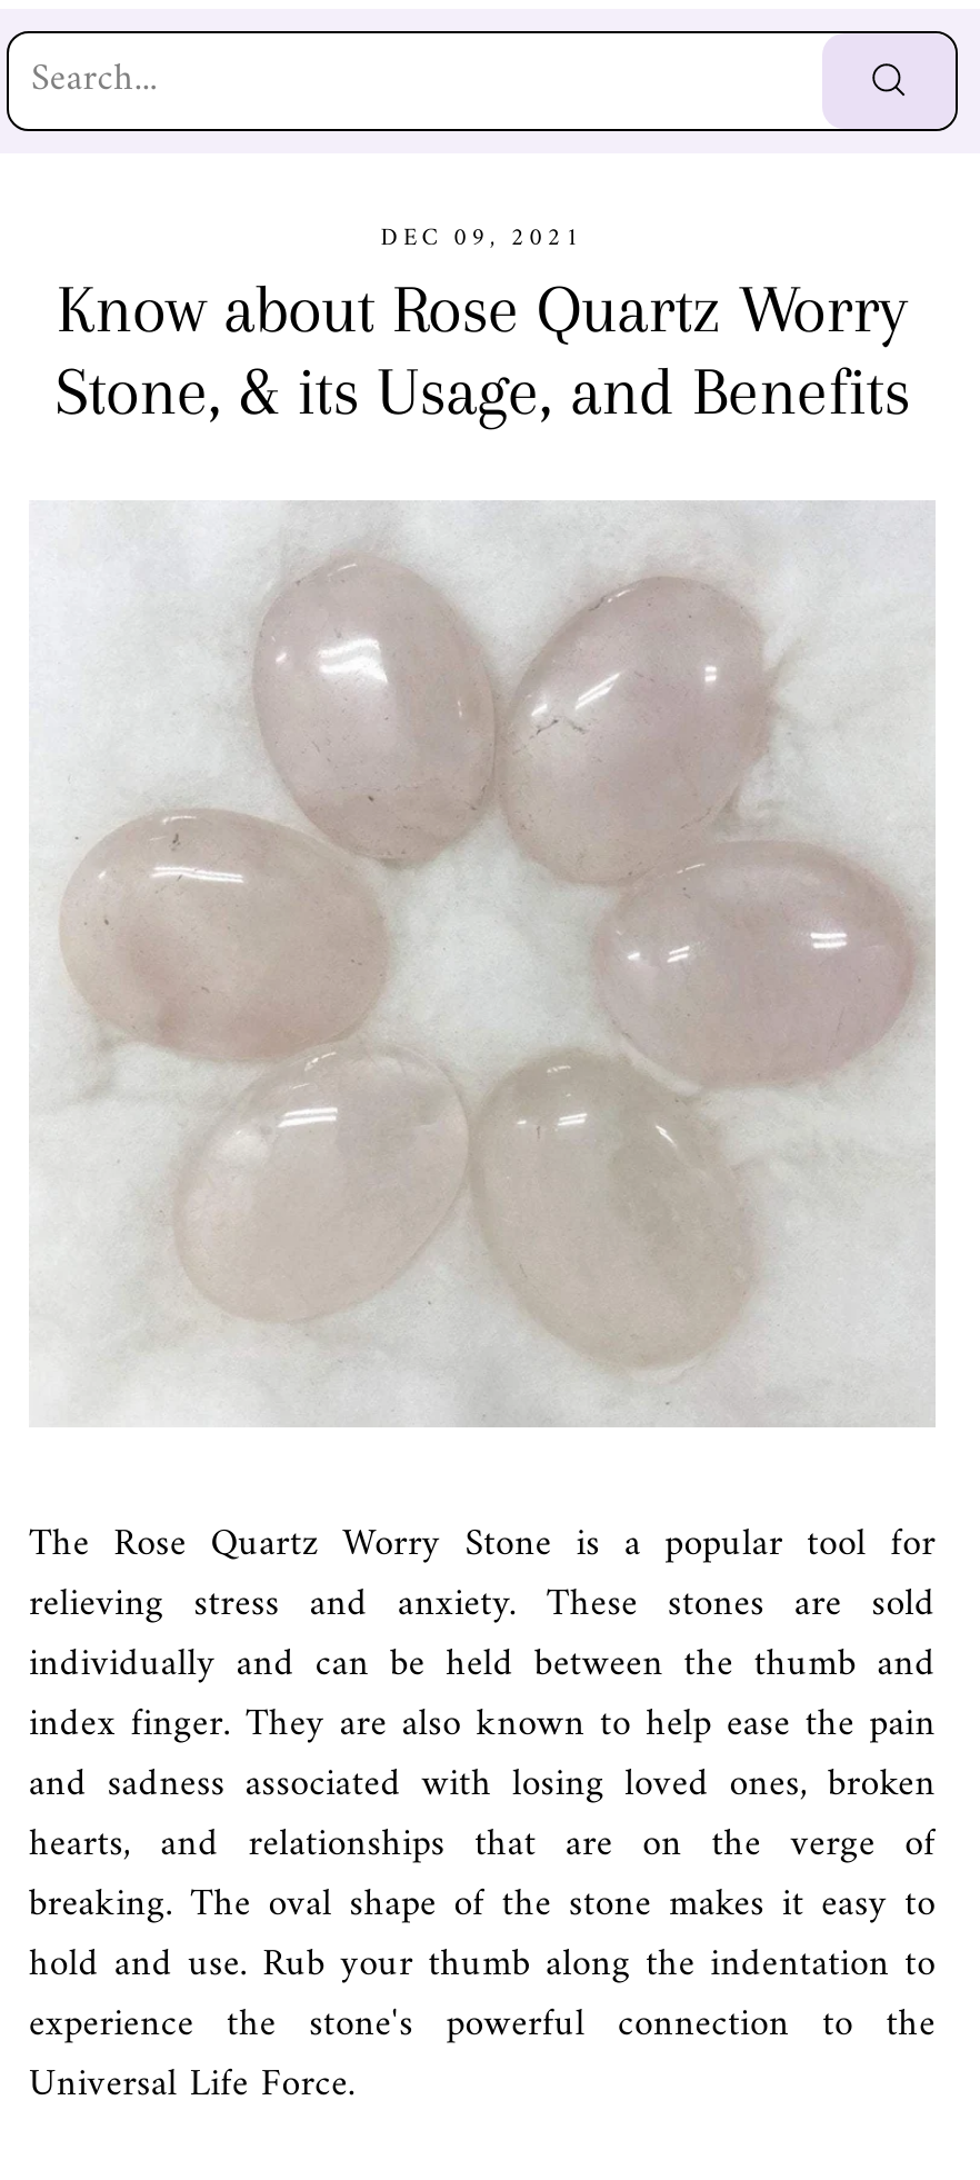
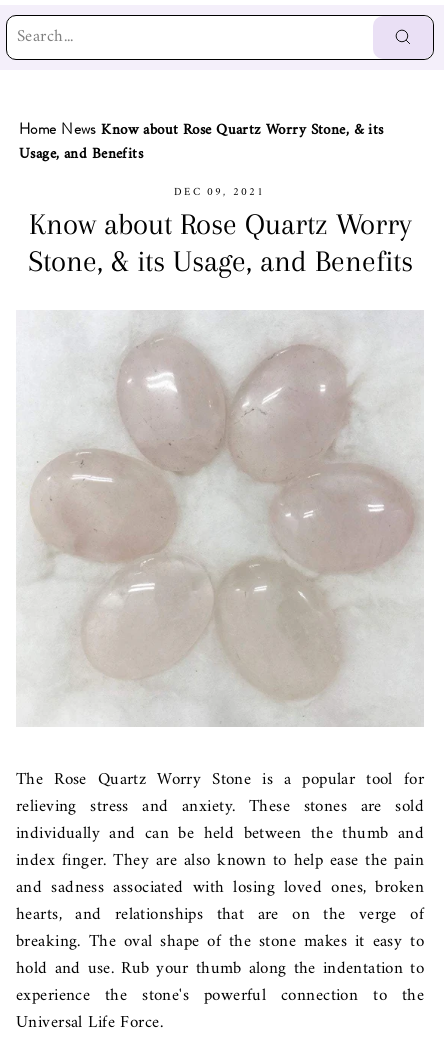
none -> [19,117,384,168] Home News Know about Rose Quartz Worry Stone, & its | Usage, and Benefits

